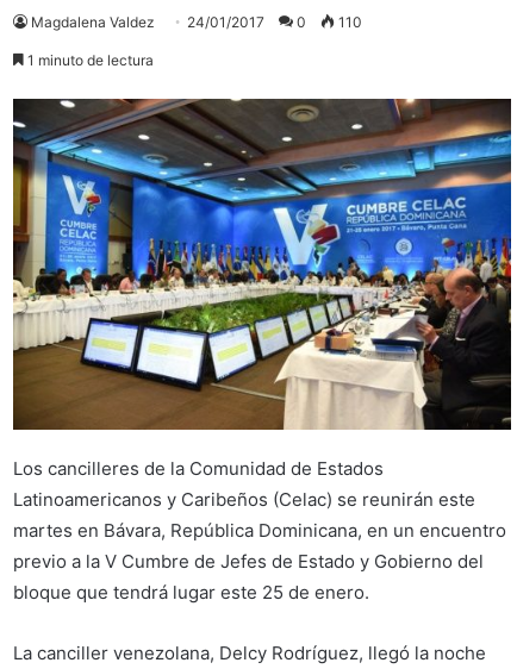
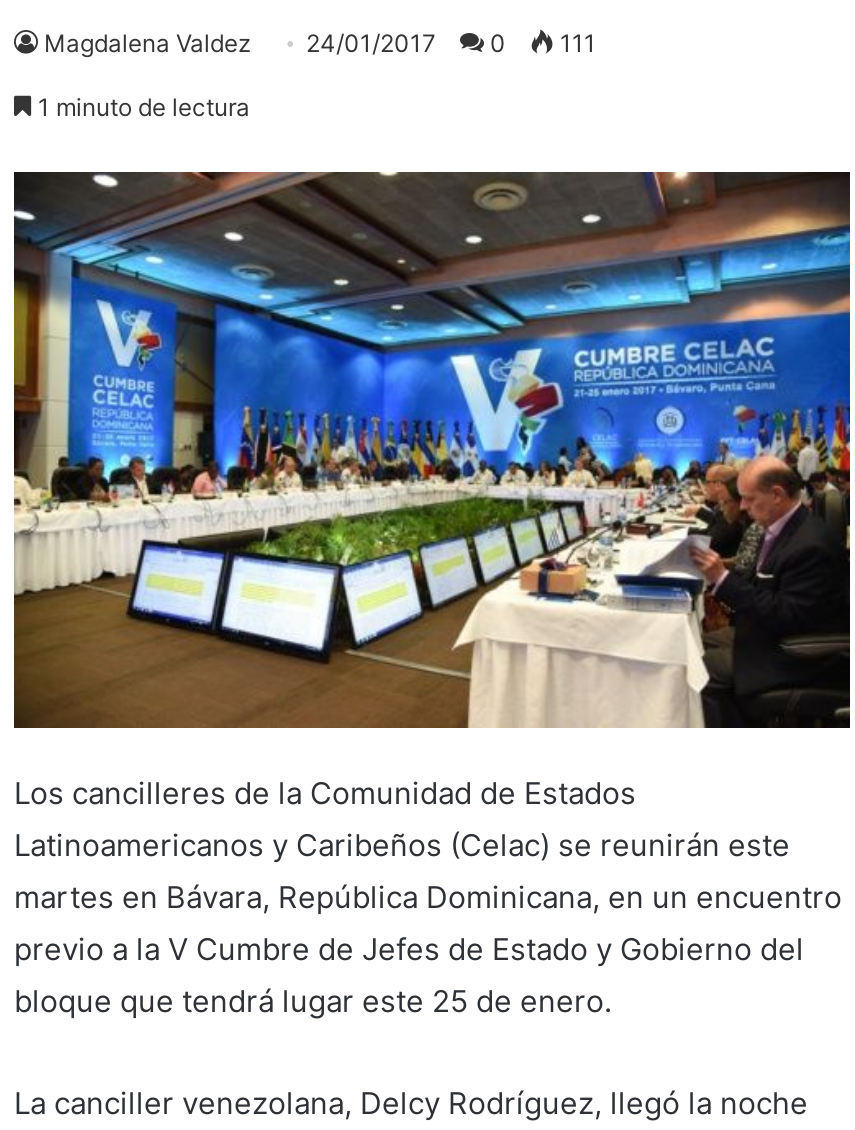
[31,13,362,31] Magdalena Valdez 24/01/2017 0 110 -> [44,27,596,57] Magdalena Valdez 24/01/2017 0 111

